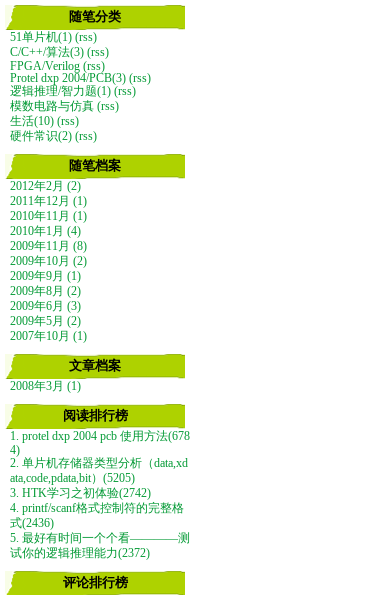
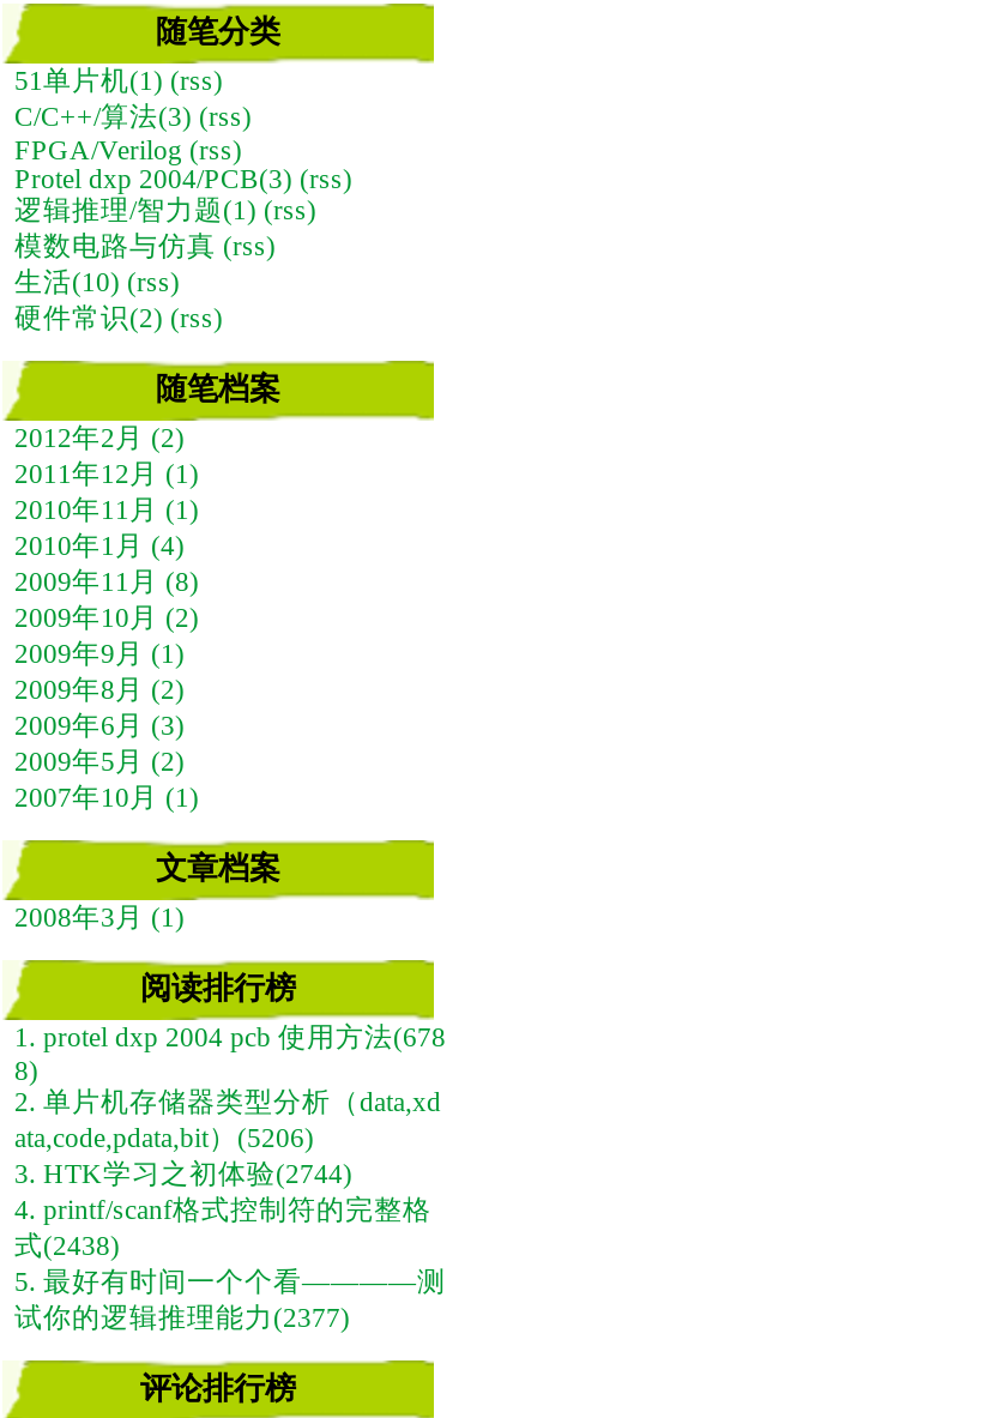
[10,444,20,456] 4) -> [14,1056,38,1085] 8)
[10,472,135,484] ata,code,pdata,bit）(5205) -> [14,1123,314,1152] ata,code,pdata,bit）(5206)
[10,487,151,499] 3. HTK学习之初体验(2742) -> [14,1159,352,1188] 3. HTK学习之初体验(2744)
[10,517,54,529] 式(2436) -> [14,1231,120,1260] 式(2438)
[10,547,150,559] 试你的逻辑推理能力(2372) -> [14,1303,350,1332] 试你的逻辑推理能力(2377)

